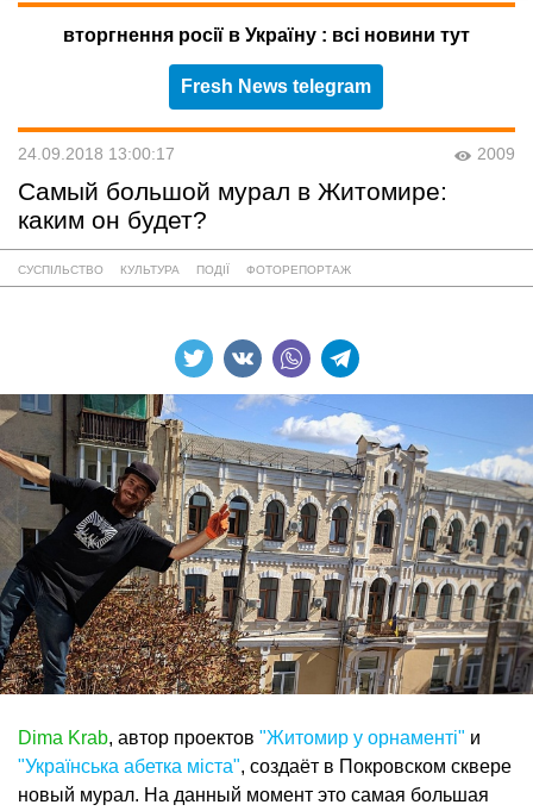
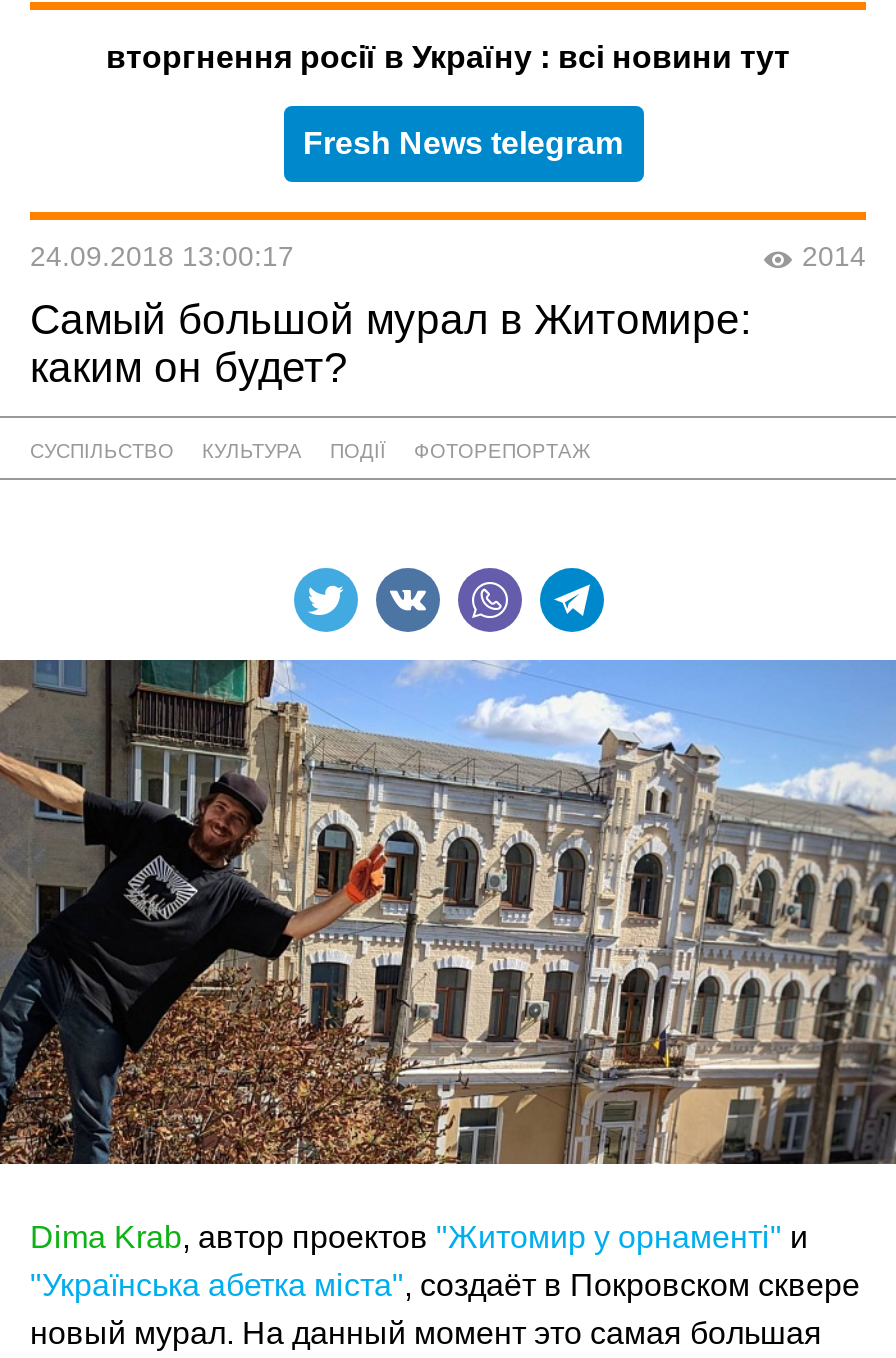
[477,144,515,163] 2009 -> [802,240,866,272] 2014

